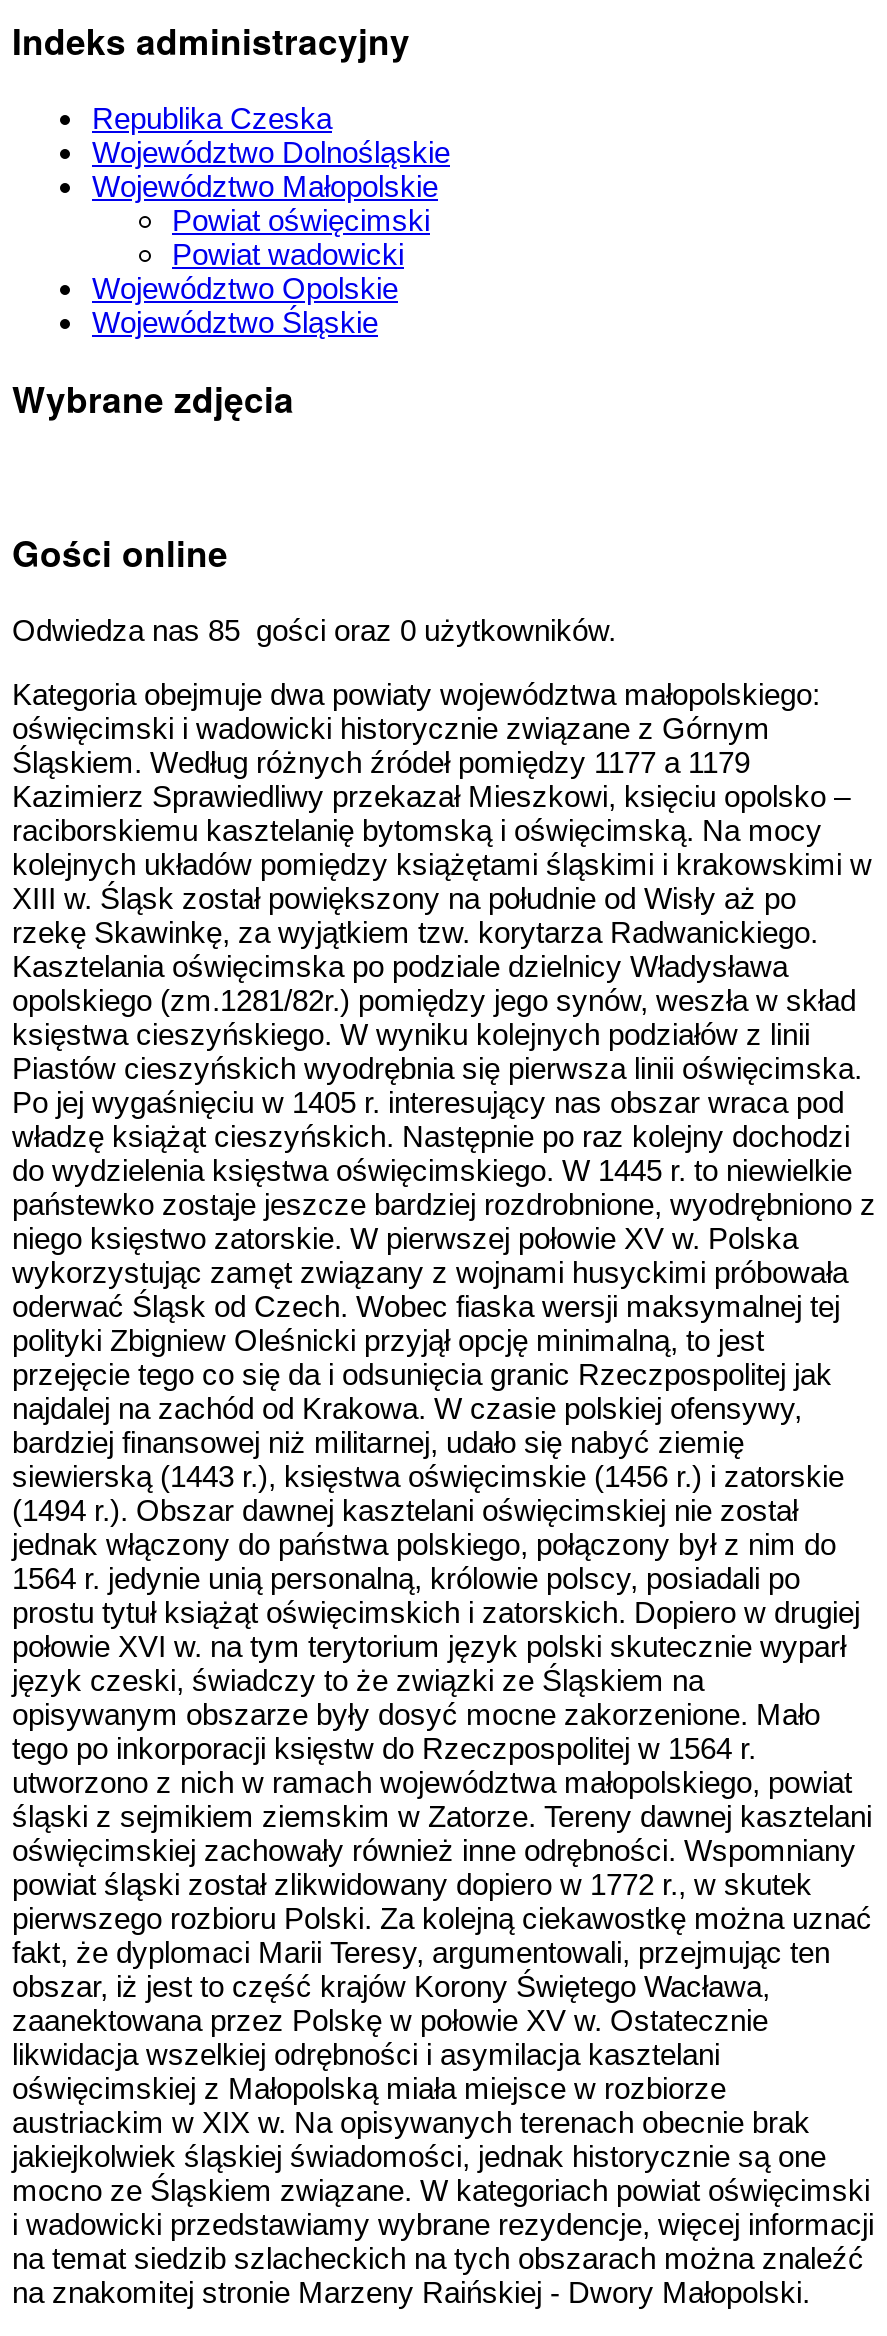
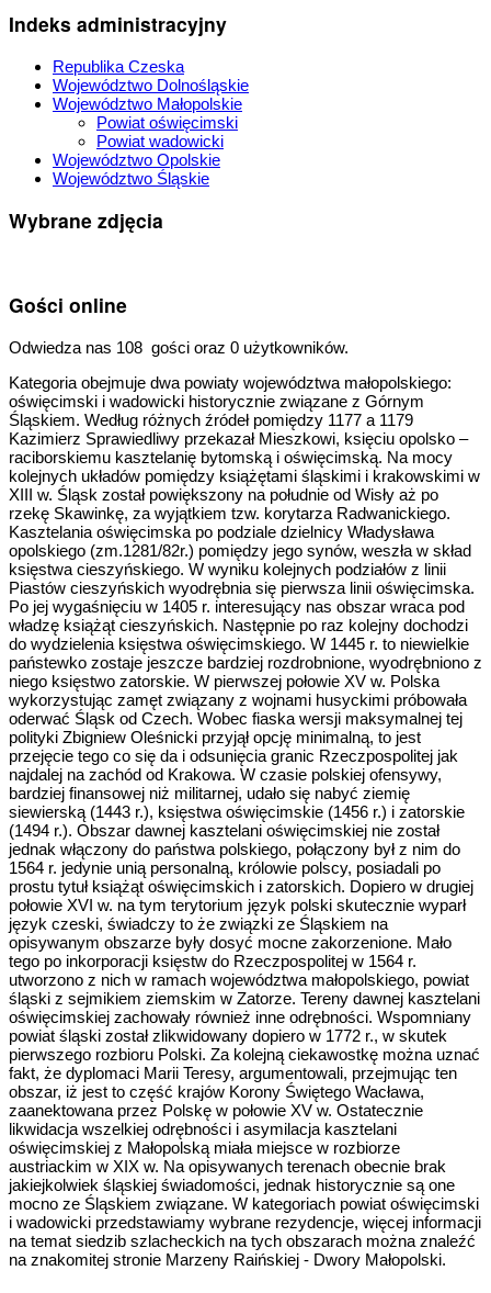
[12,613,616,647] Odwiedza nas 85 gości oraz 0 użytkowników. -> [9,338,349,357] Odwiedza nas 108 gości oraz 0 użytkowników.

